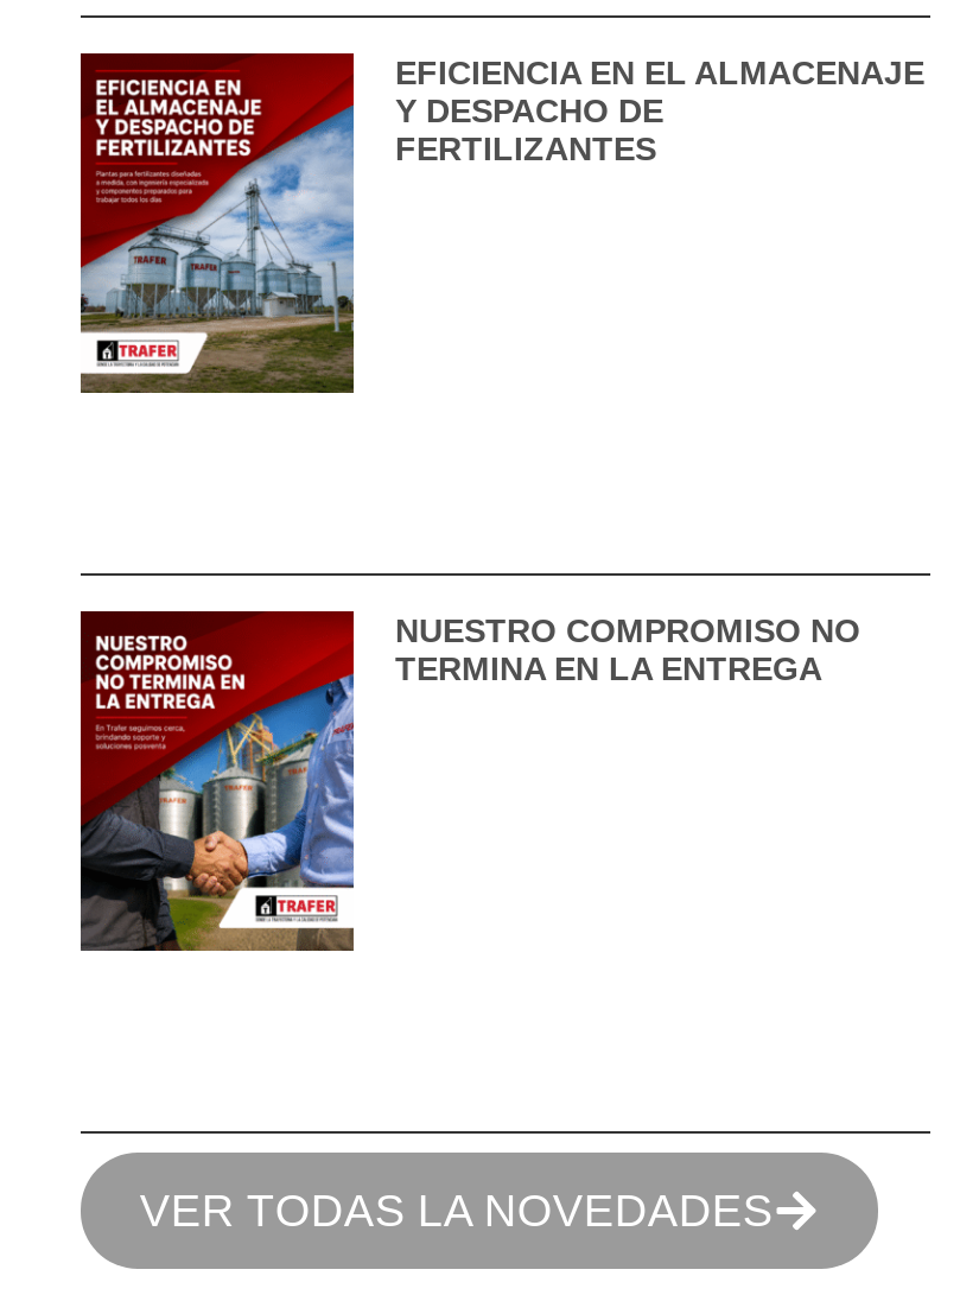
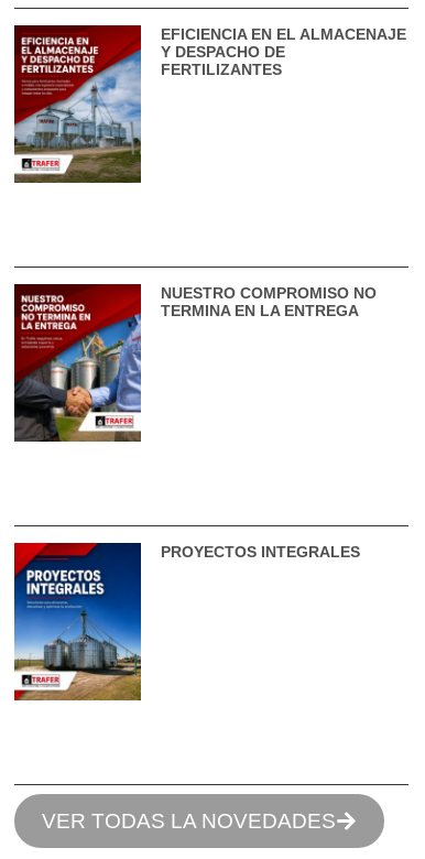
none -> [13,542,359,702] [image] | PROYECTOS INTEGRALES

